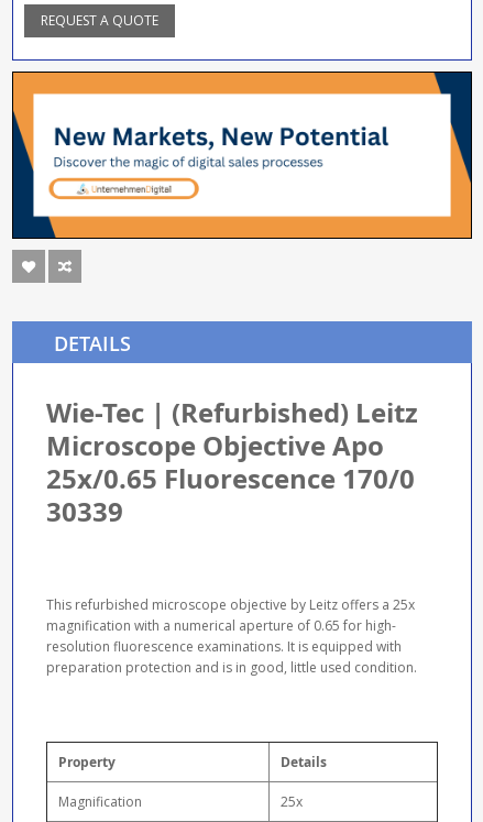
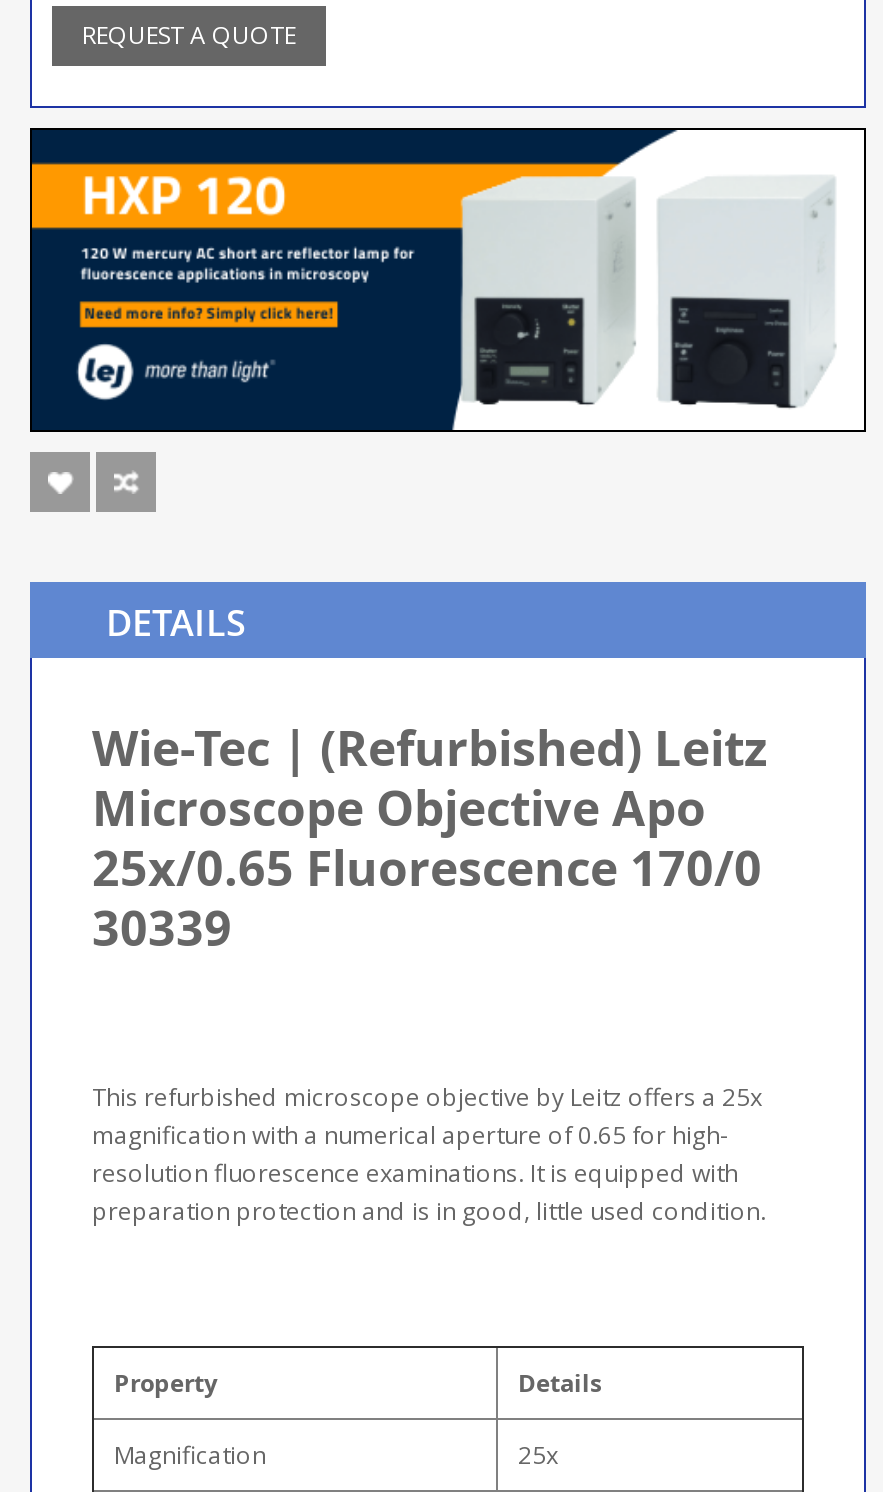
[12,72,472,239] [image] -> [30,128,866,432] [image]

